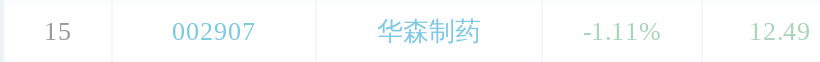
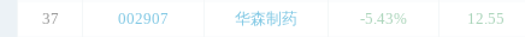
[44,16,72,46] 15 -> [42,10,58,27] 37
[583,16,661,46] -1.11% -> [360,10,407,27] -5.43%
[749,16,811,46] 12.49 -> [467,10,505,27] 12.55

